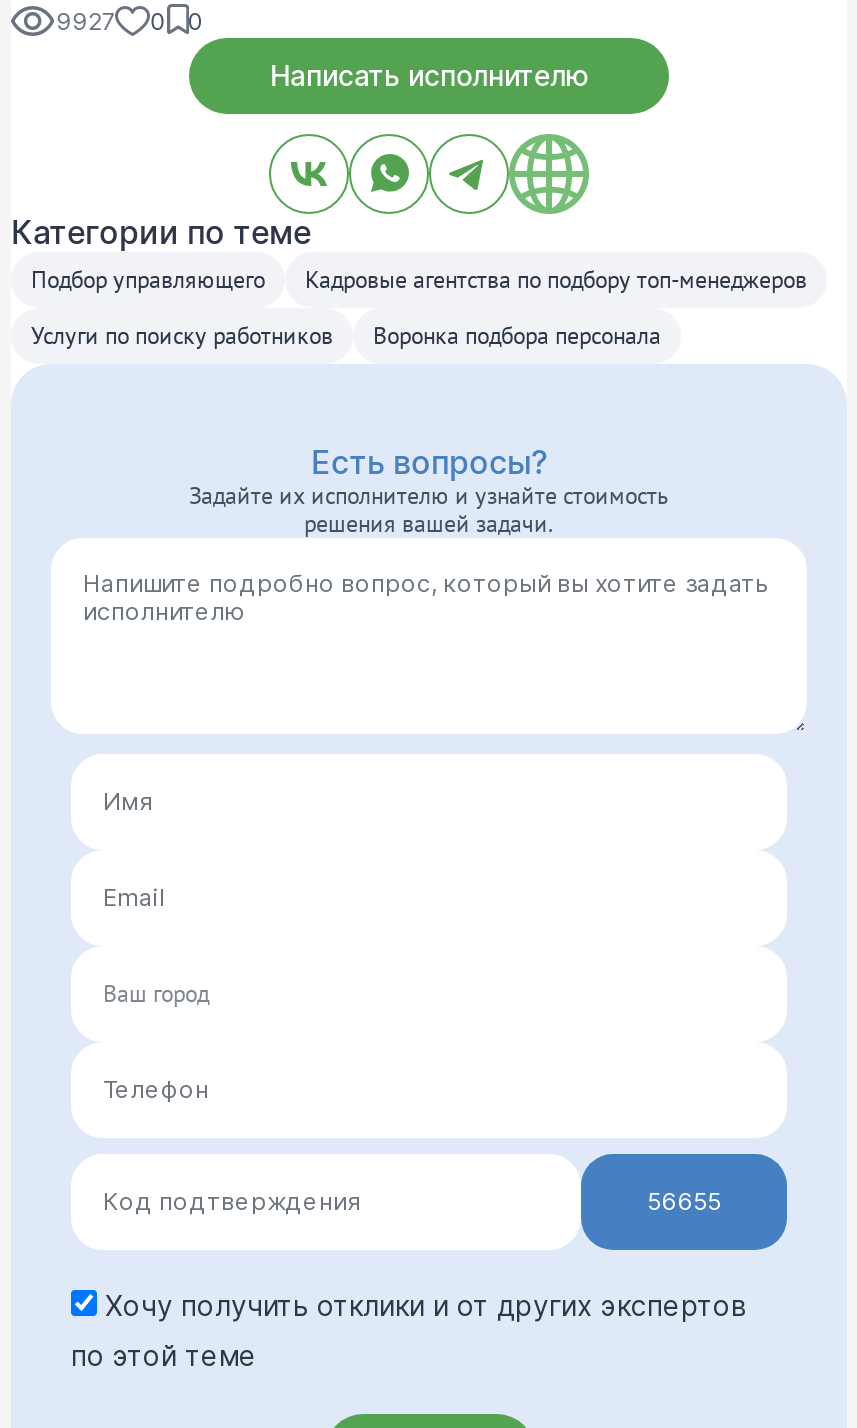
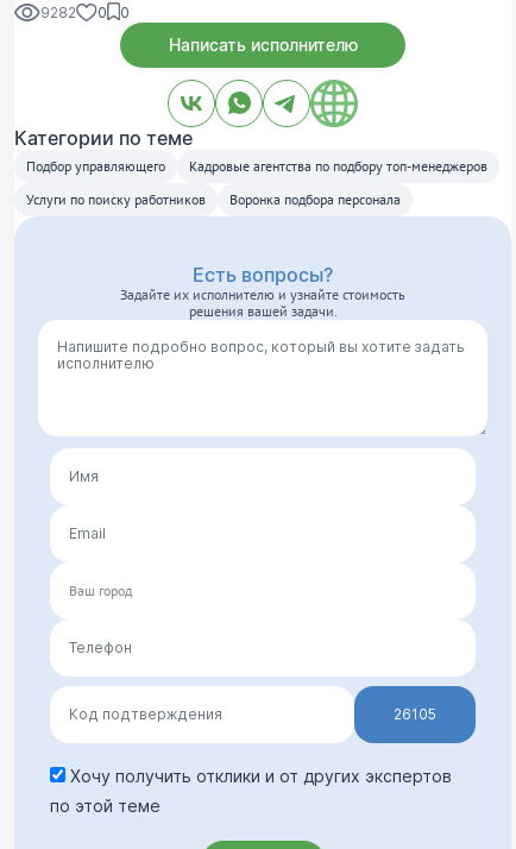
[56,6,116,36] 9927 -> [41,4,76,22] 9282
[647,1185,721,1215] 56655 -> [394,705,436,723] 26105

